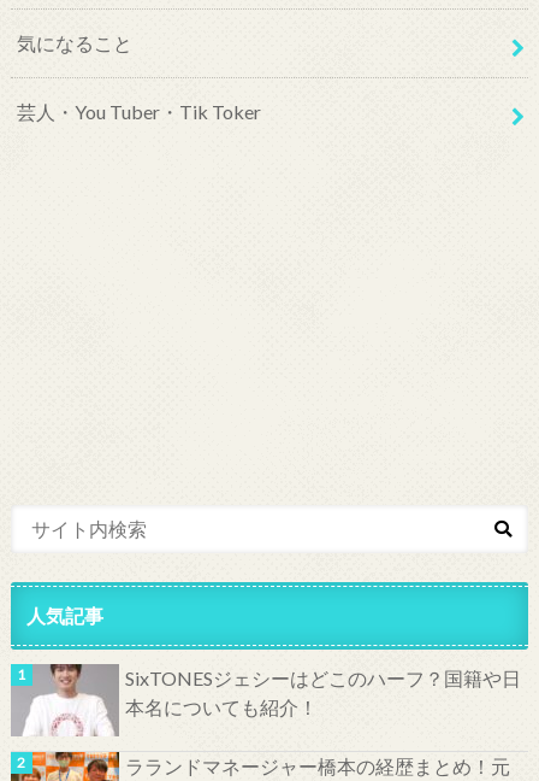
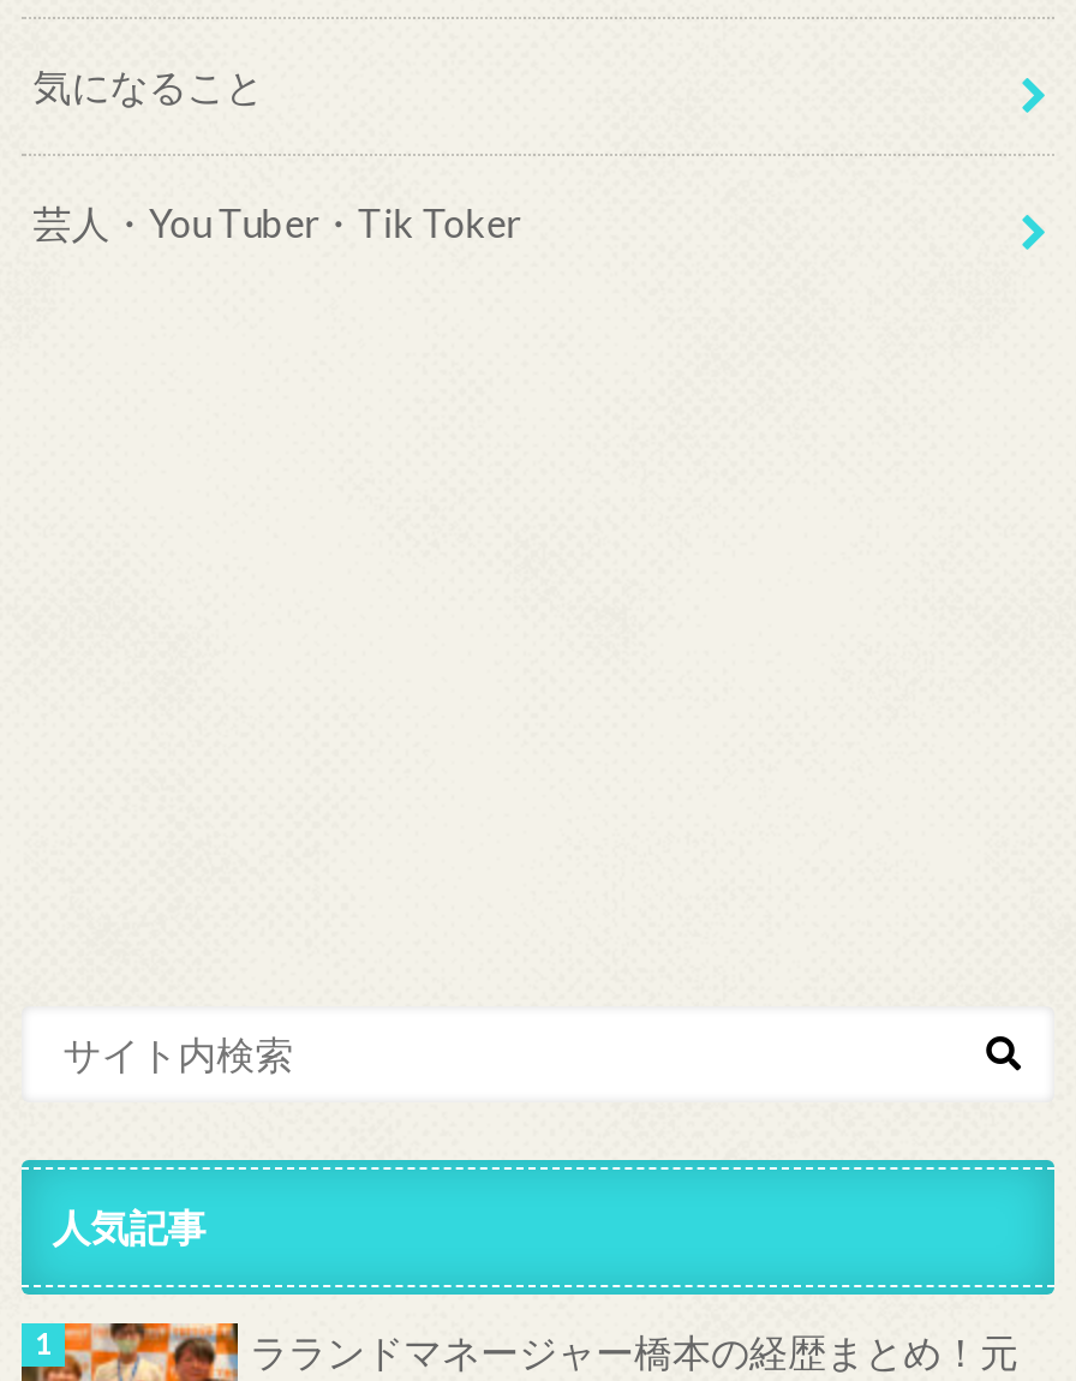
[11,663,521,738] [image] | SixTONESジェシーはどこのハーフ？国籍や日 | 本名についても紹介！ -> none

